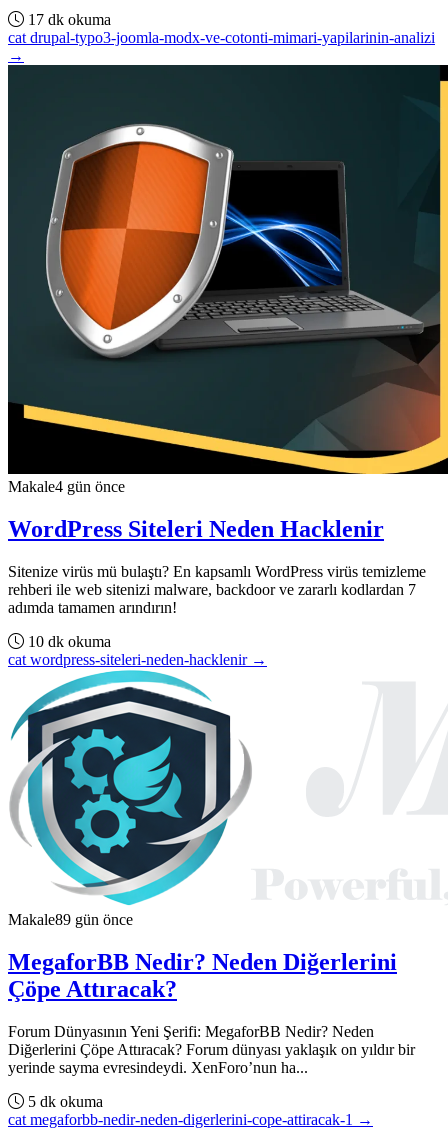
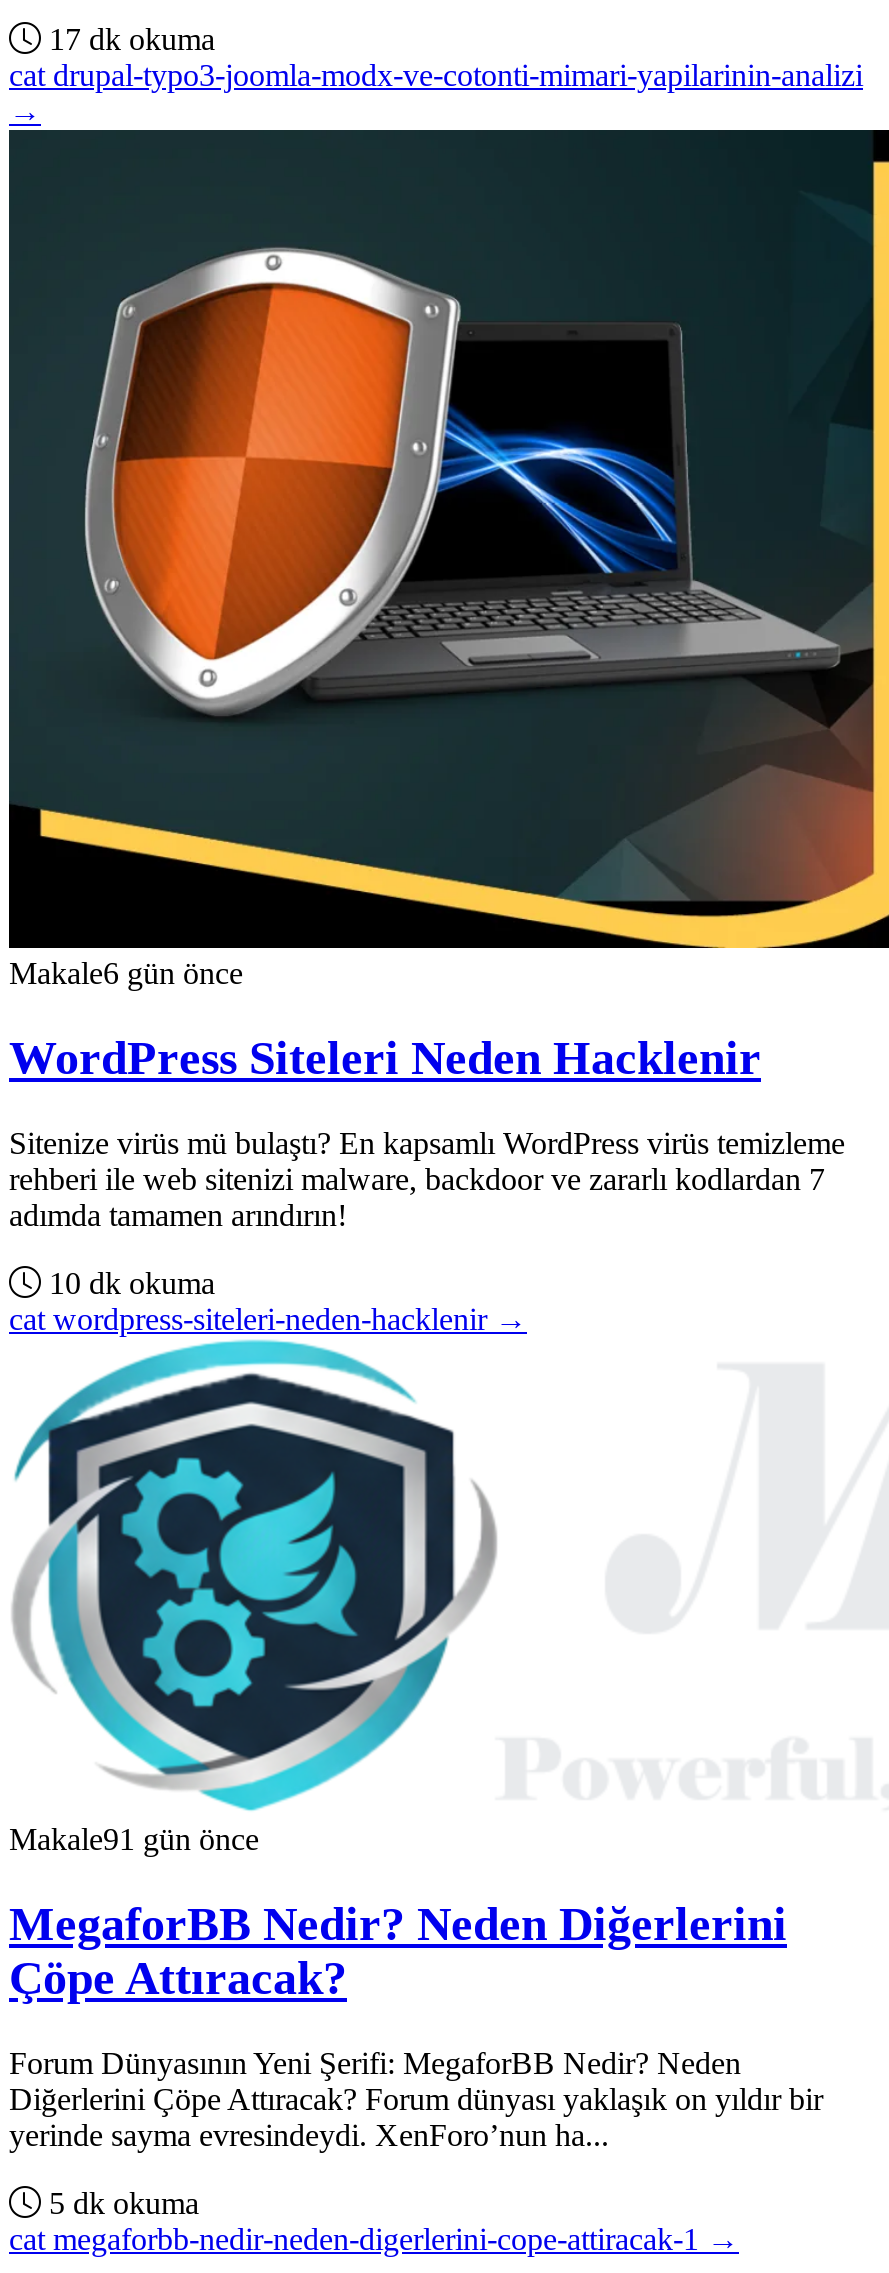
[8,478,125,495] Makale4 gün önce -> [9,956,243,990] Makale6 gün önce
[8,911,133,928] Makale89 gün önce -> [9,1822,259,1856] Makale91 gün önce

